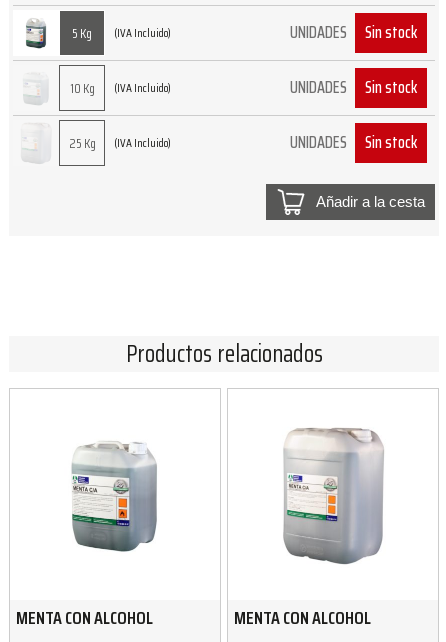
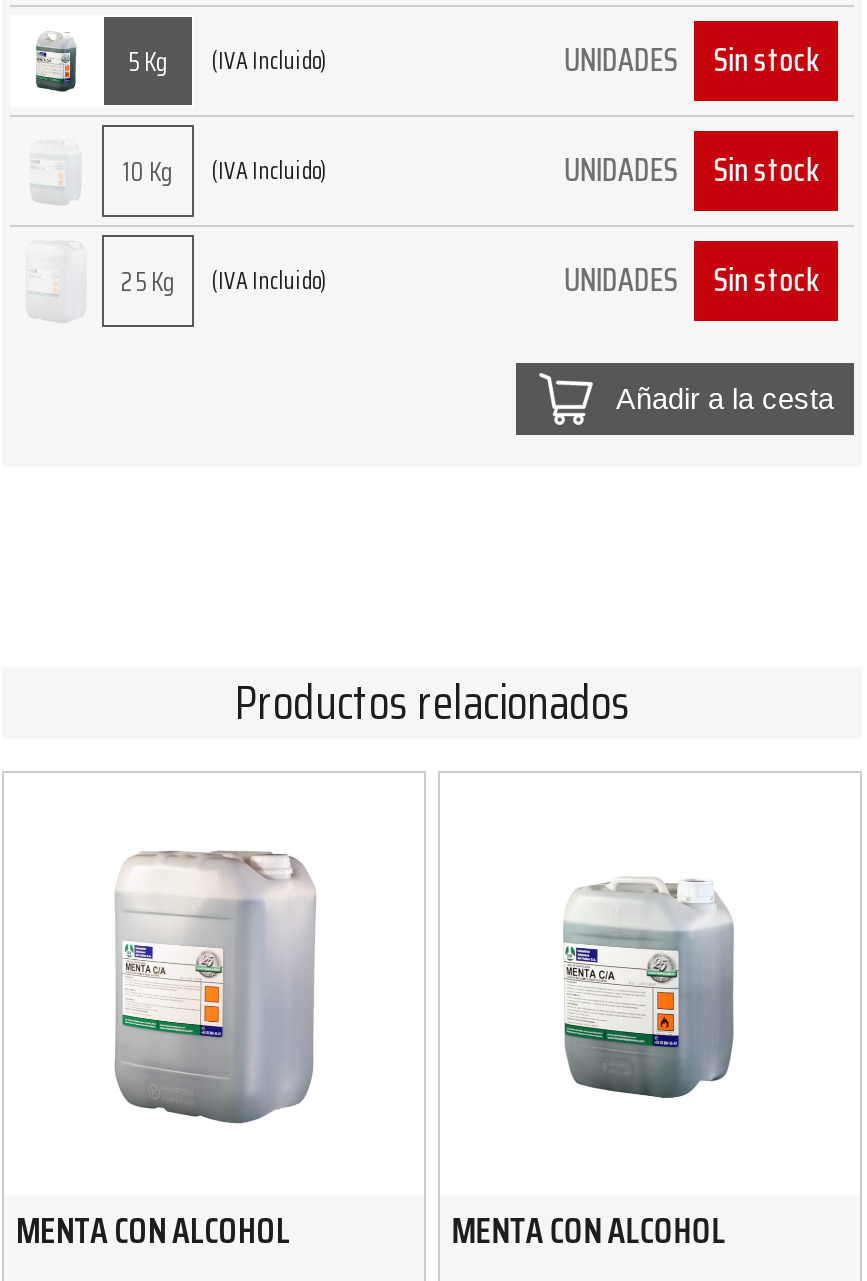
[66,428,165,564] [image] -> [114,849,316,1125] [image]
[283,427,384,565] [image] -> [552,851,750,1123] [image]

